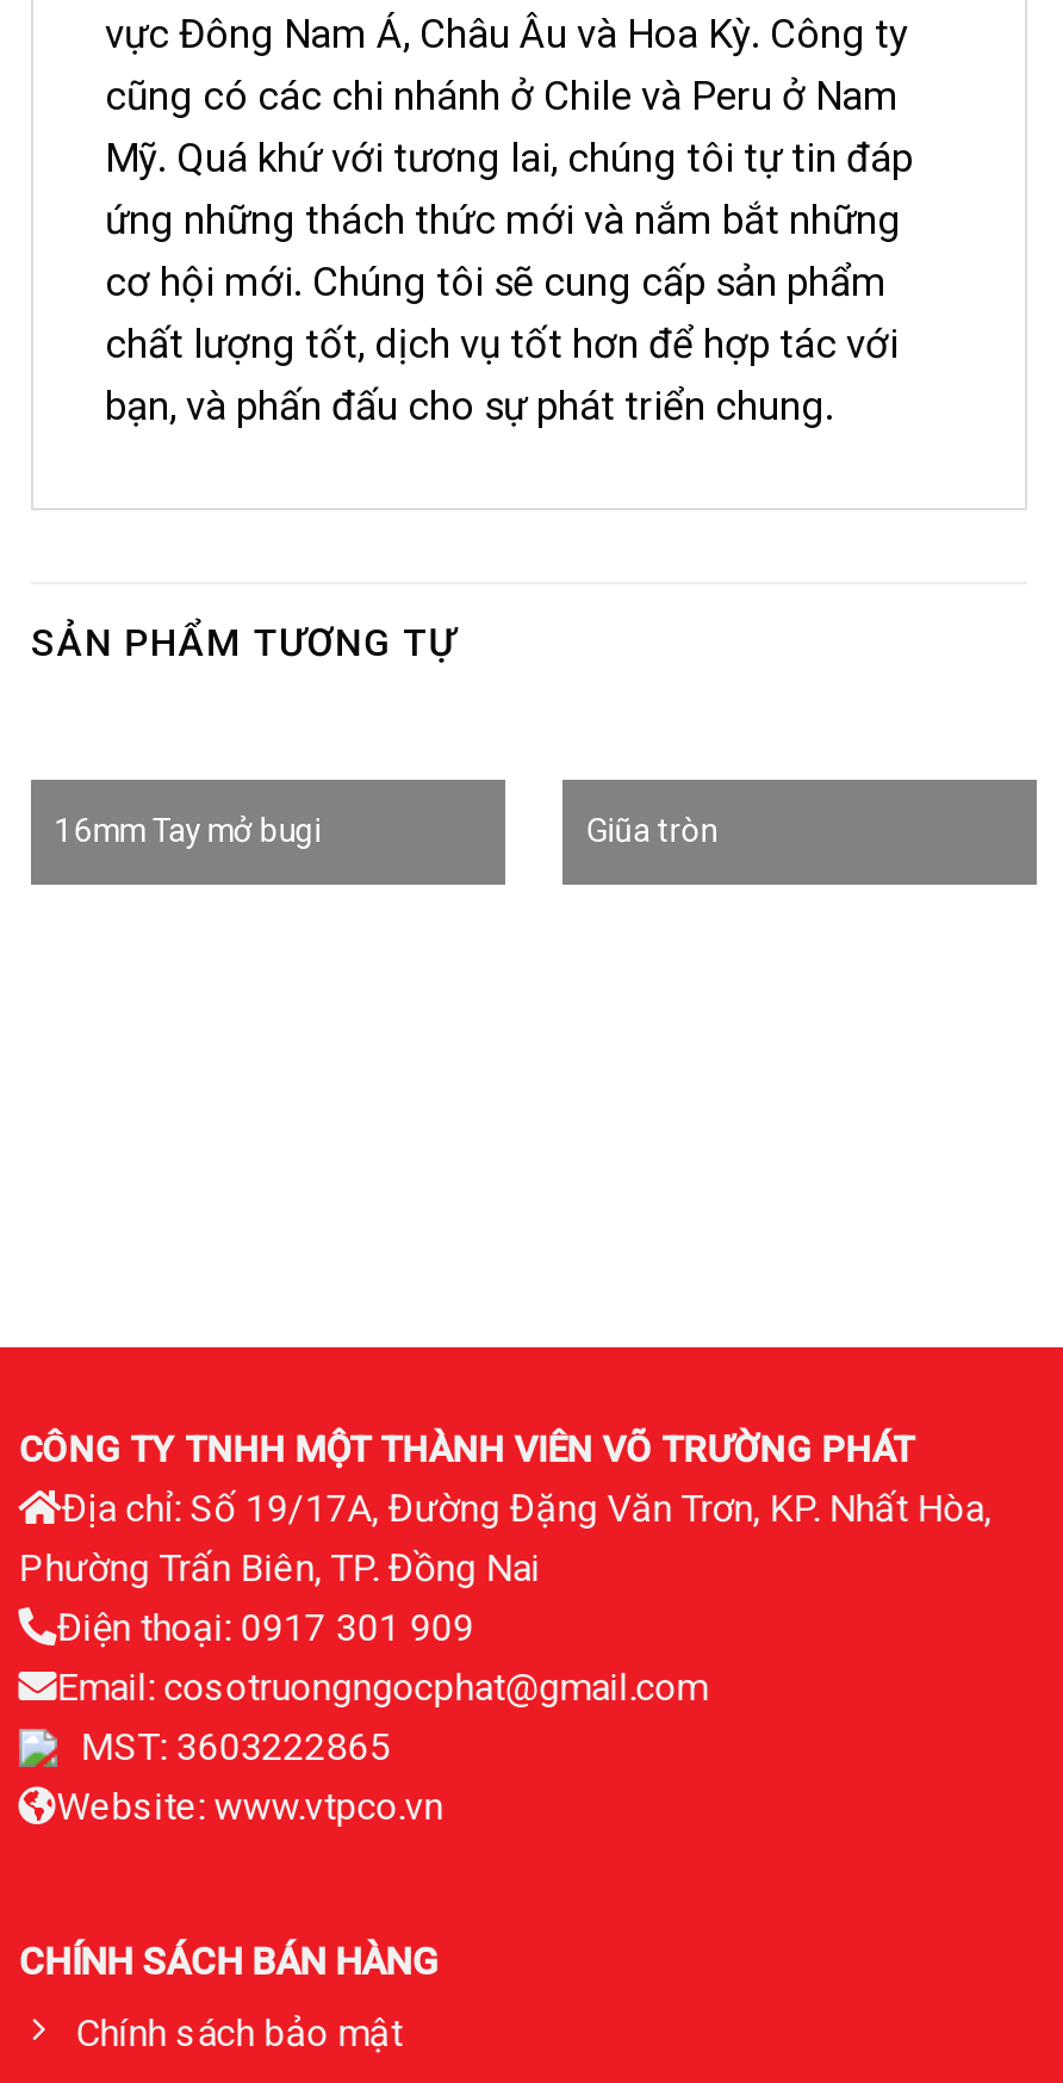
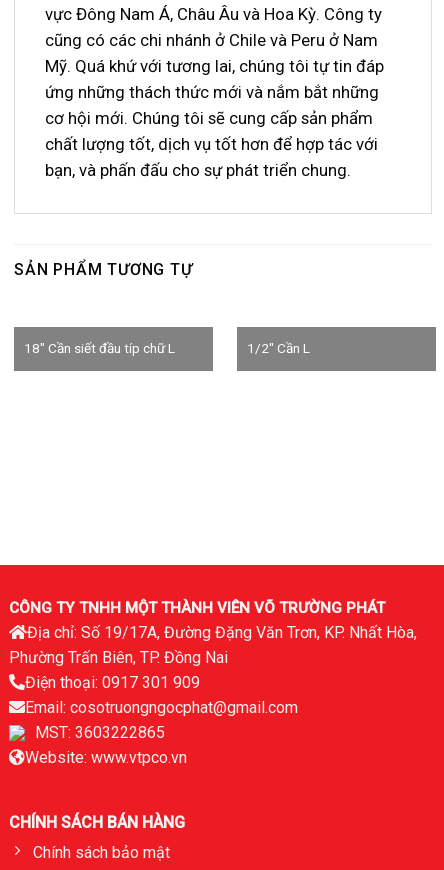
[54,811,717,849] 16mm Tay mở bugi | Giũa tròn -> [24,340,310,356] 18″ Cần siết đầu típ chữ L | 1/2″ Cần L

